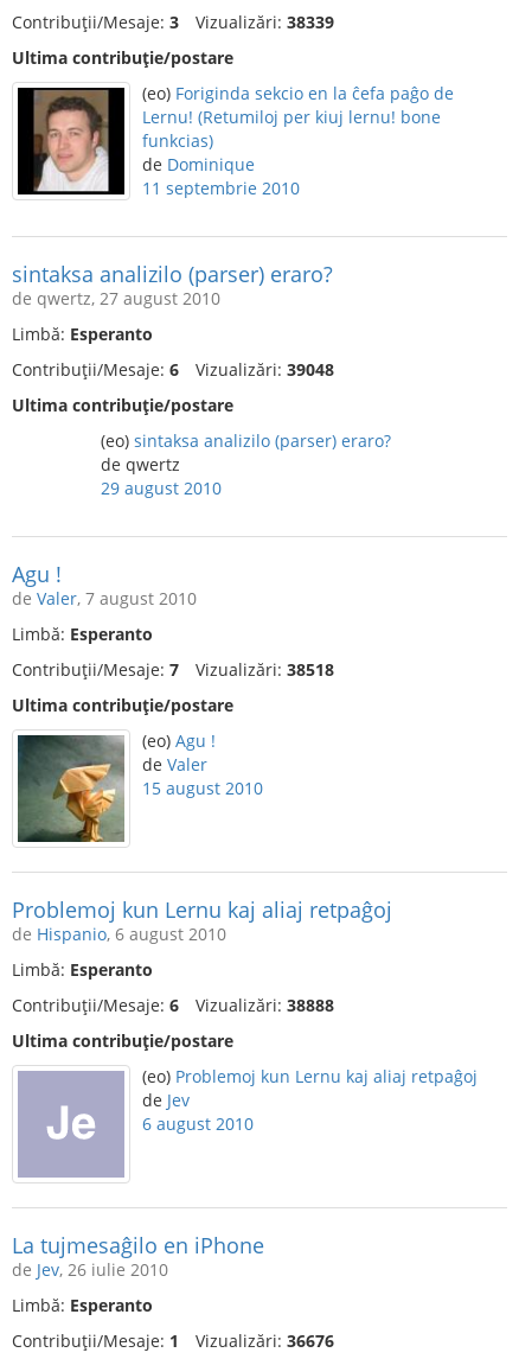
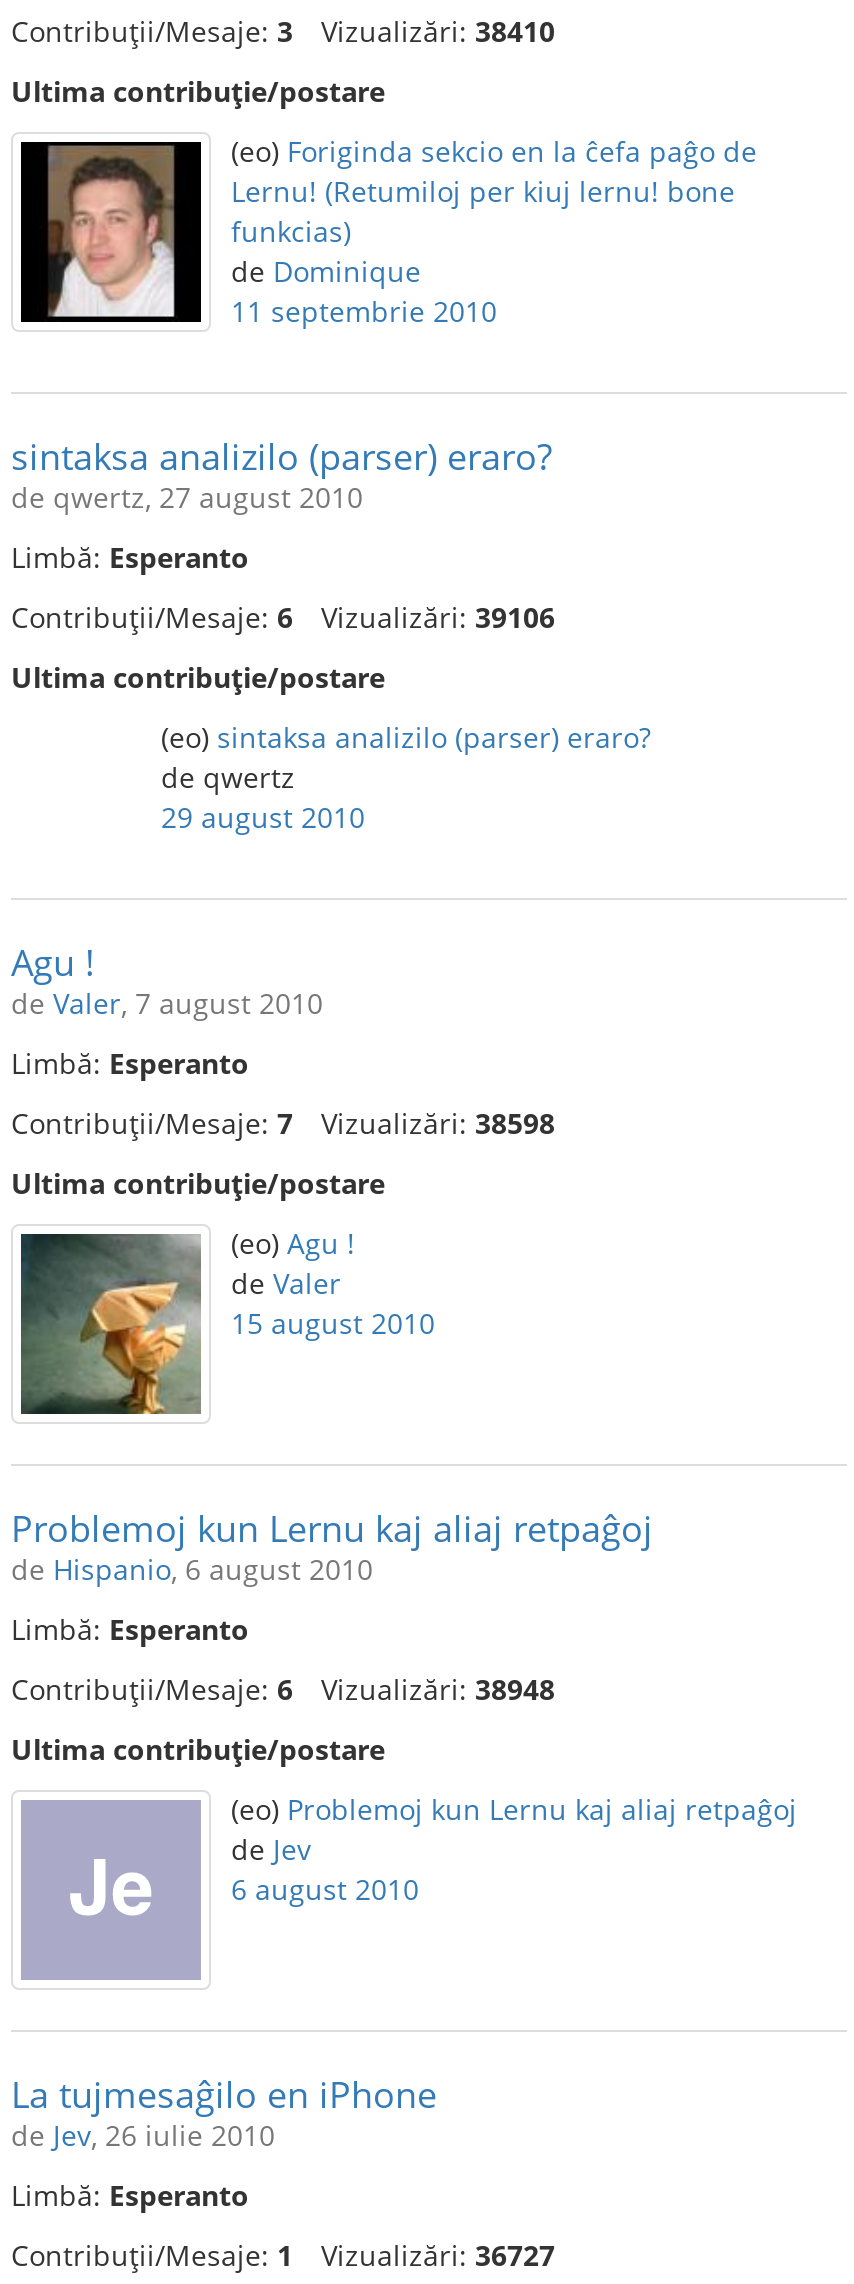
[12,11,334,33] Contribuții/Mesaje: 3 Vizualizări: 38339 -> [11,12,555,50] Contribuții/Mesaje: 3 Vizualizări: 38410
[12,358,334,381] Contribuții/Mesaje: 6 Vizualizări: 39048 -> [11,598,555,636] Contribuții/Mesaje: 6 Vizualizări: 39106
[12,658,334,681] Contribuții/Mesaje: 7 Vizualizări: 38518 -> [11,1104,555,1142] Contribuții/Mesaje: 7 Vizualizări: 38598
[12,994,334,1016] Contribuții/Mesaje: 6 Vizualizări: 38888 -> [11,1670,555,1708] Contribuții/Mesaje: 6 Vizualizări: 38948
[12,1329,334,1352] Contribuții/Mesaje: 1 Vizualizări: 36676 -> [11,2236,555,2274] Contribuții/Mesaje: 1 Vizualizări: 36727

